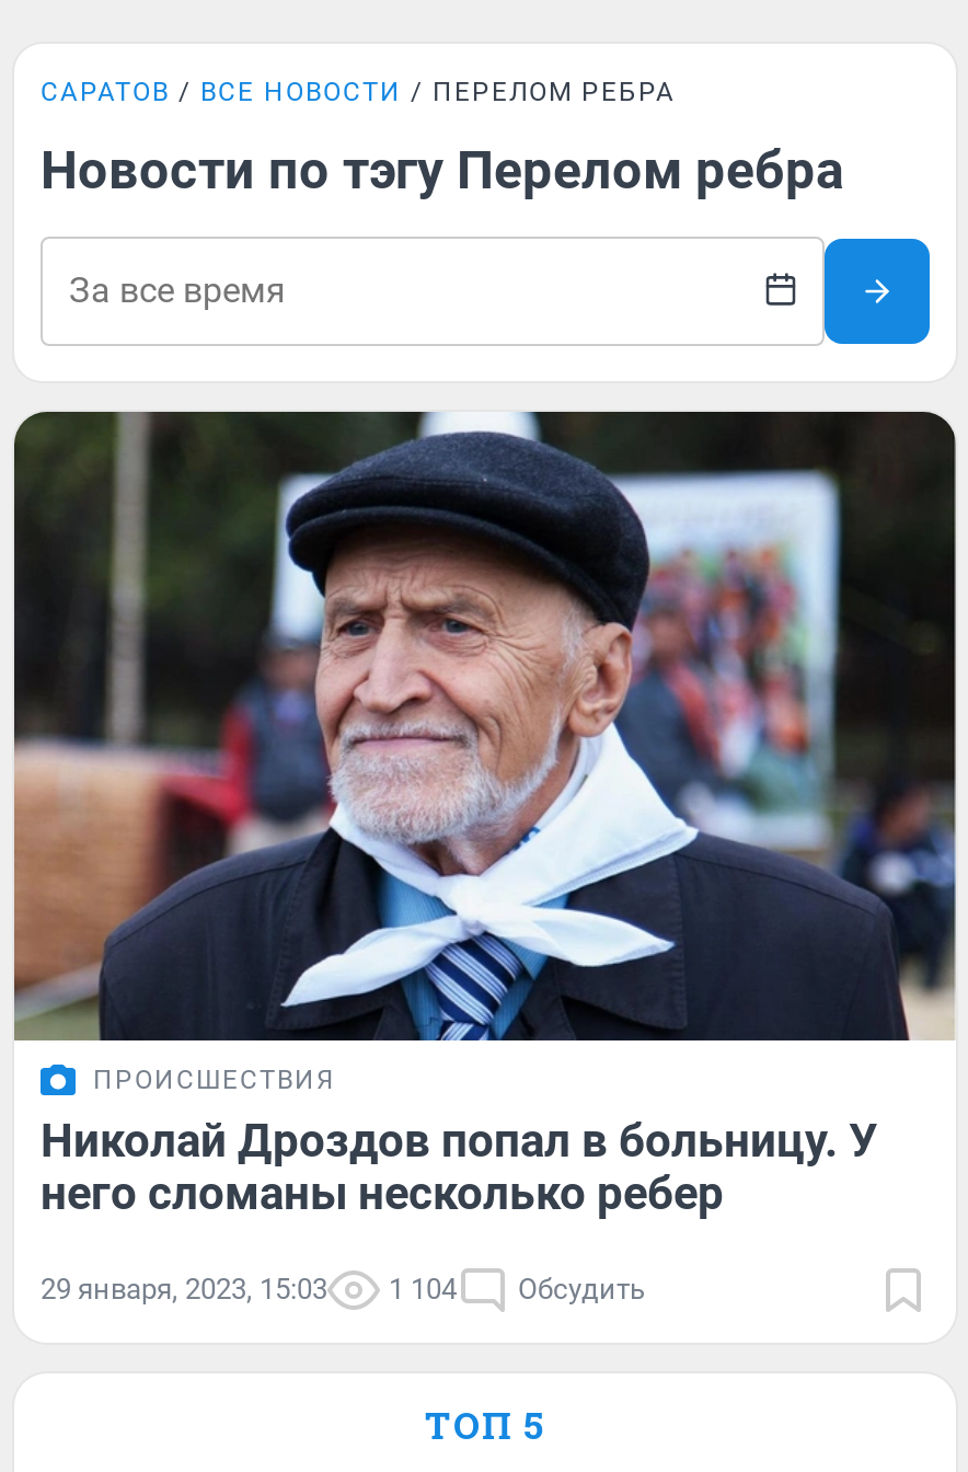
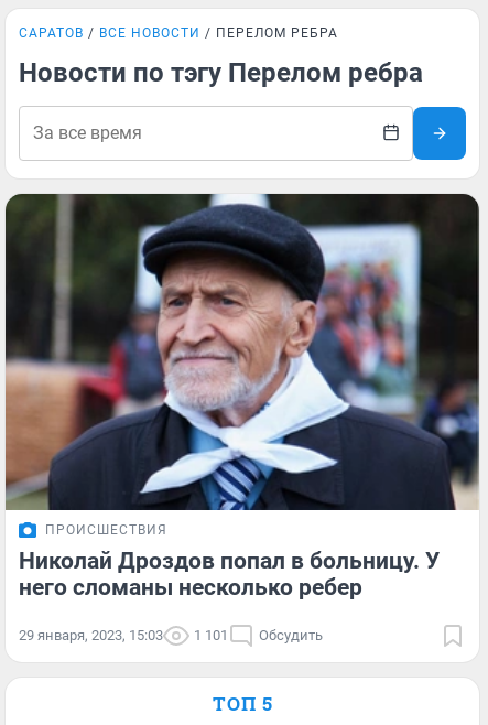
[41,1272,645,1305] 29 января, 2023, 15:03 1 104 Обсудить -> [19,627,323,643] 29 января, 2023, 15:03 1 101 Обсудить

